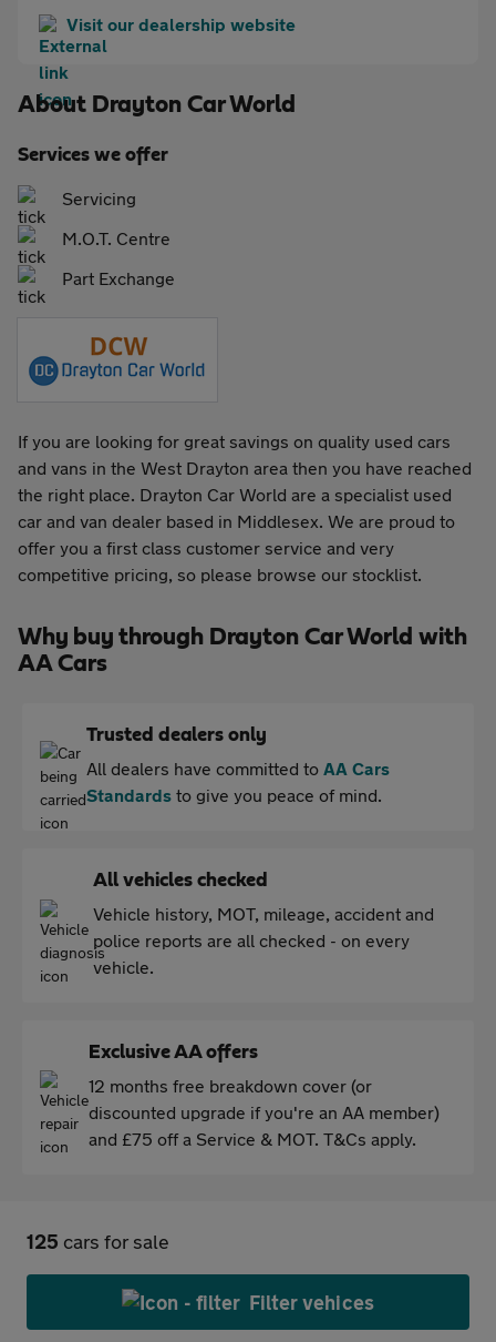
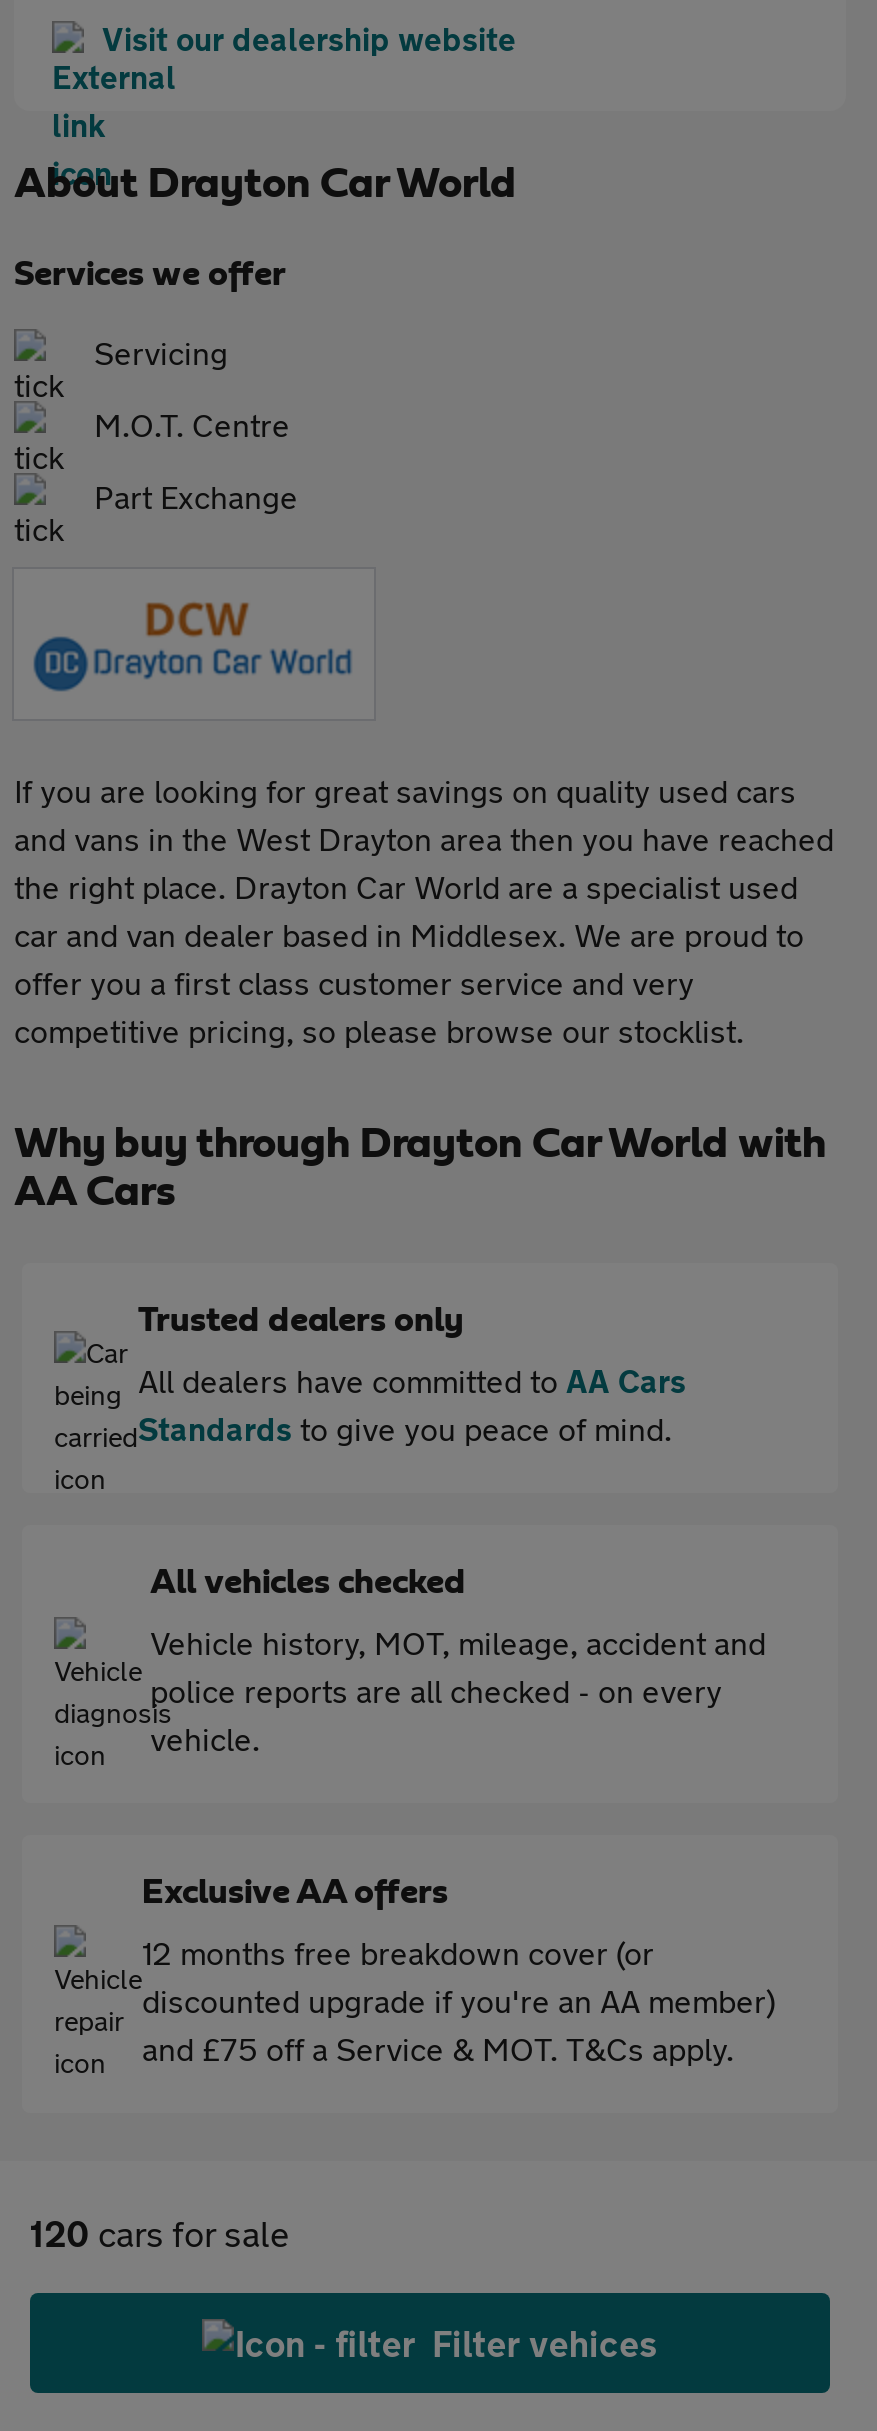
[27,1229,169,1253] 125 cars for sale -> [30,2211,290,2255] 120 cars for sale

